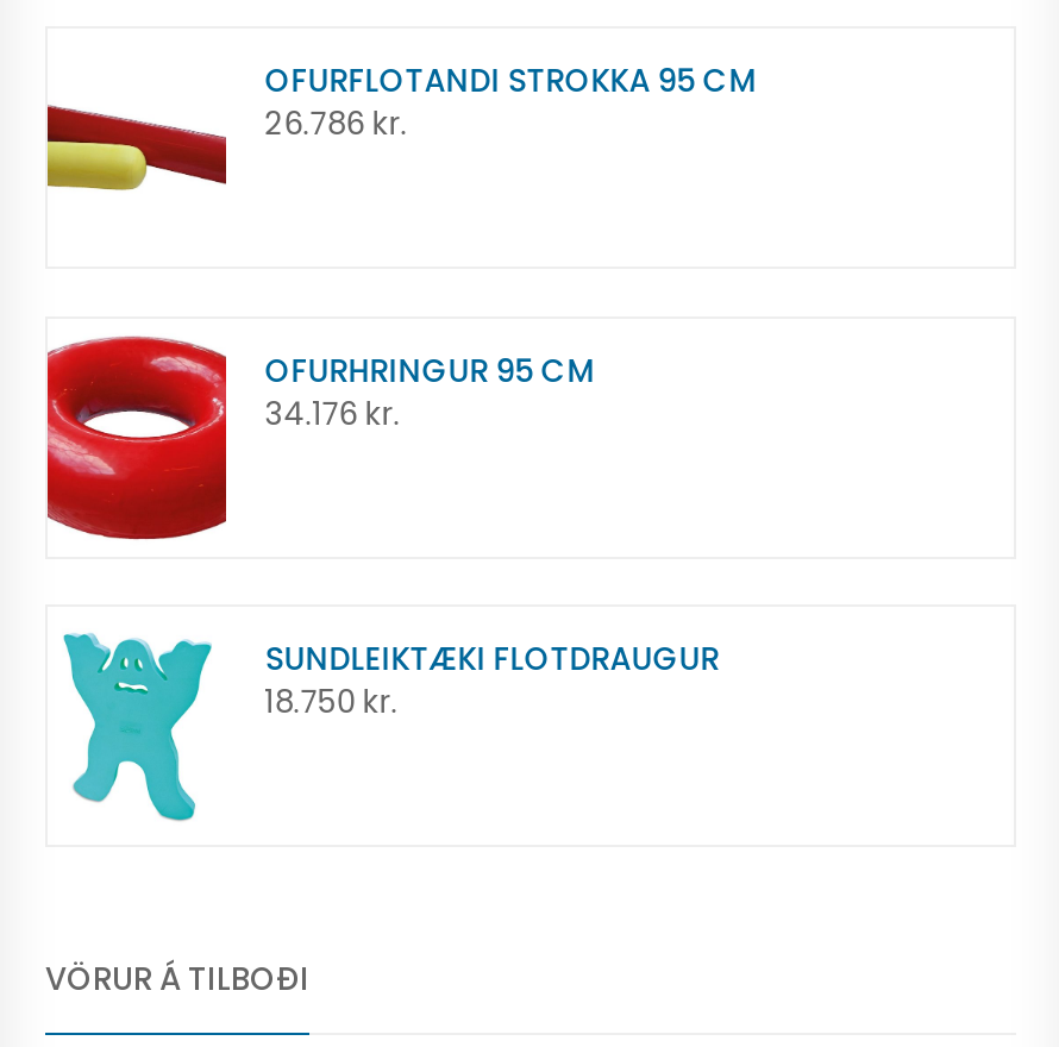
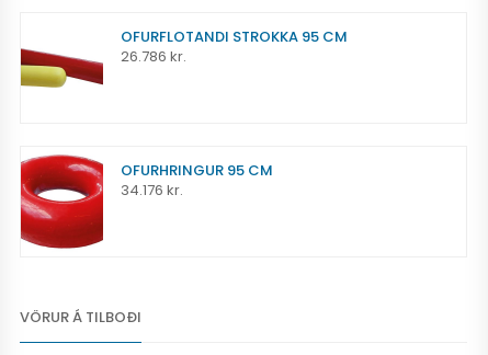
[48,631,719,823] [image] | SUNDLEIKTÆKI FLOTDRAUGUR | 18.750 kr. -> none

